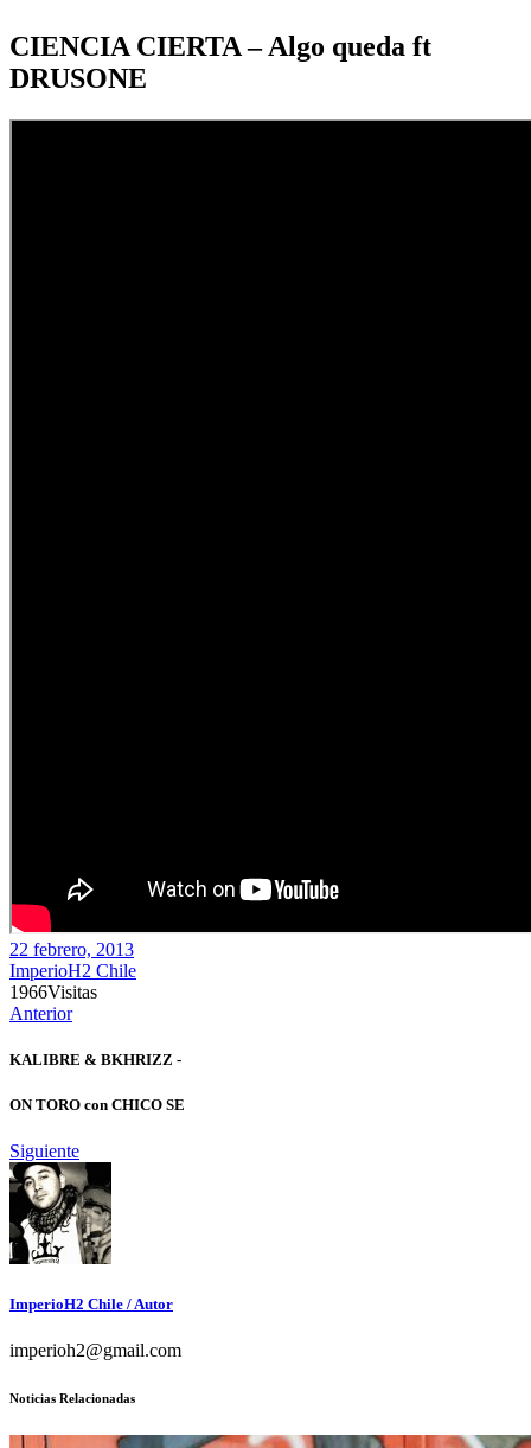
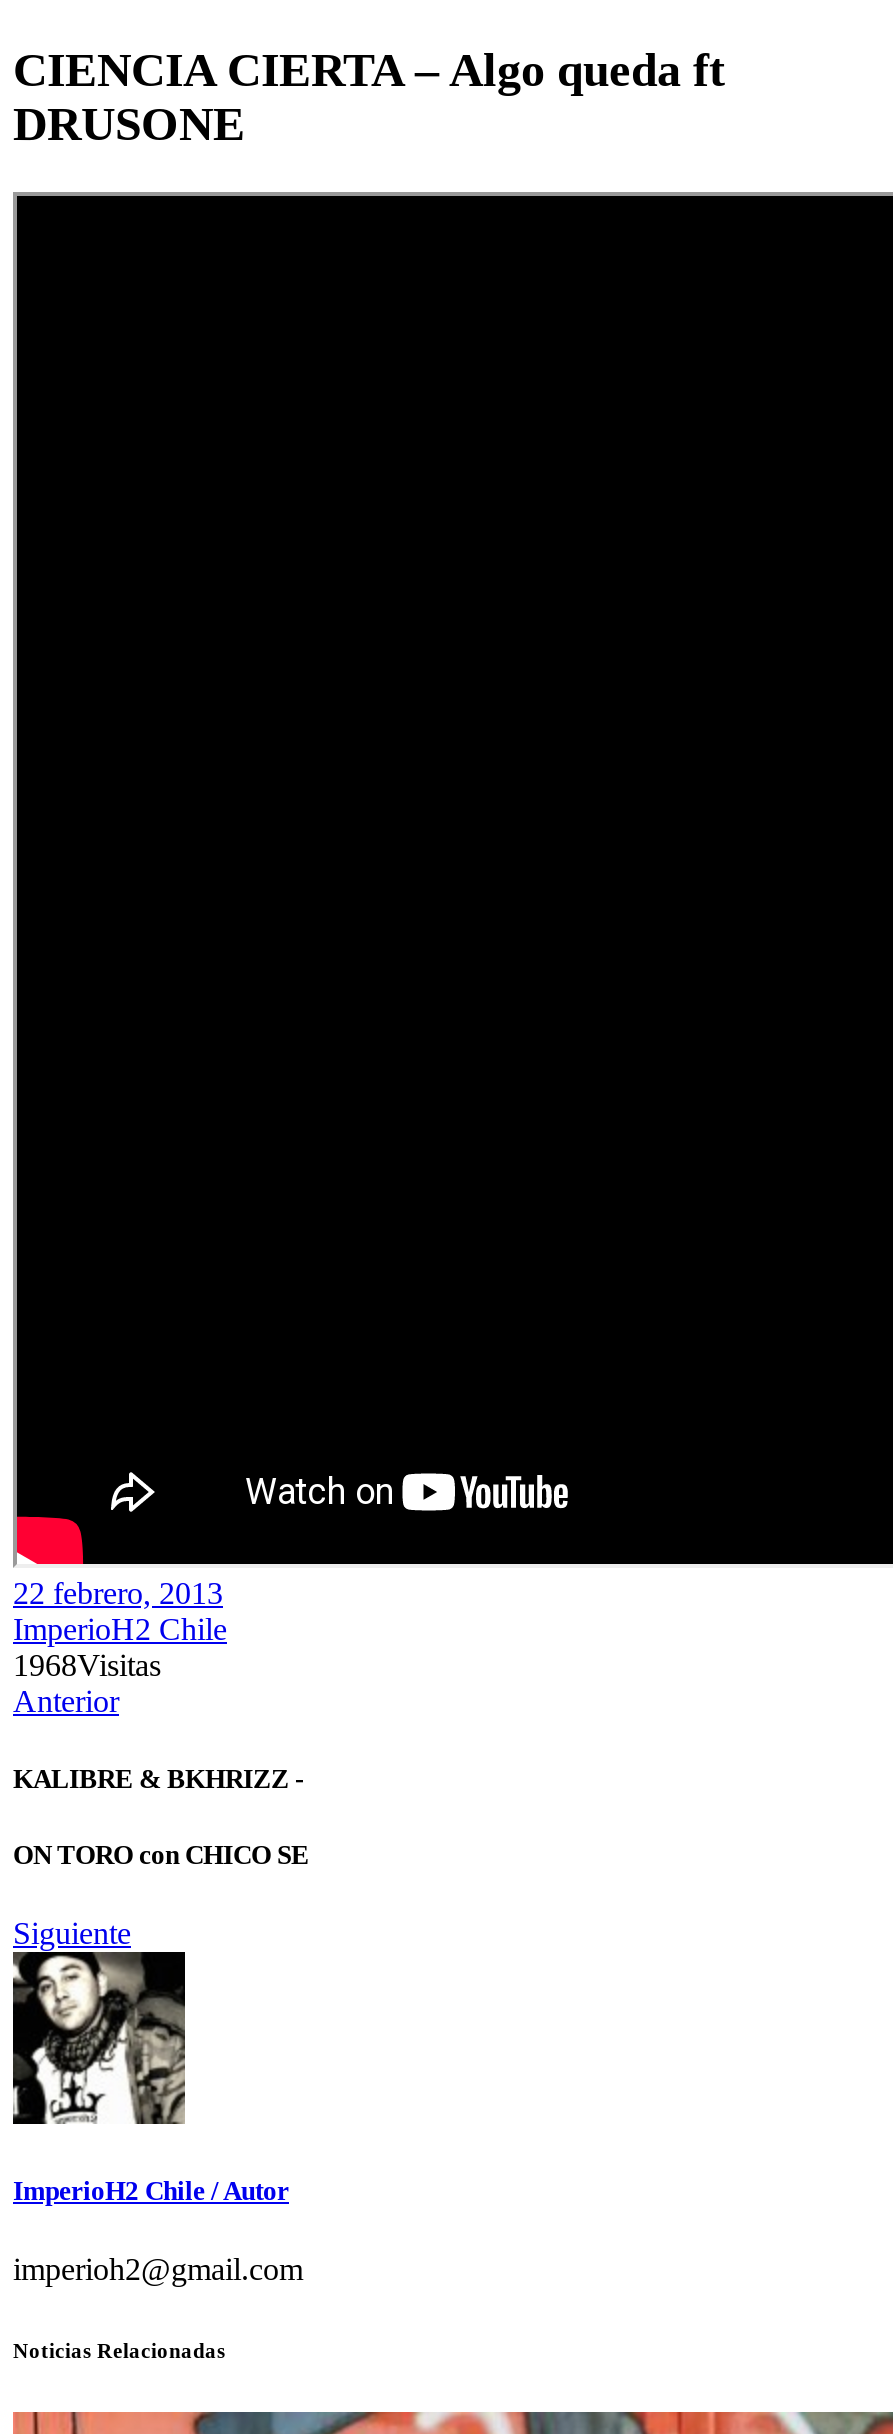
[9,981,97,1002] 1966Visitas -> [13,1647,161,1681] 1968Visitas

